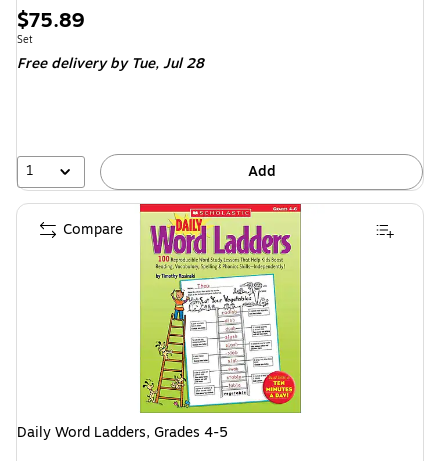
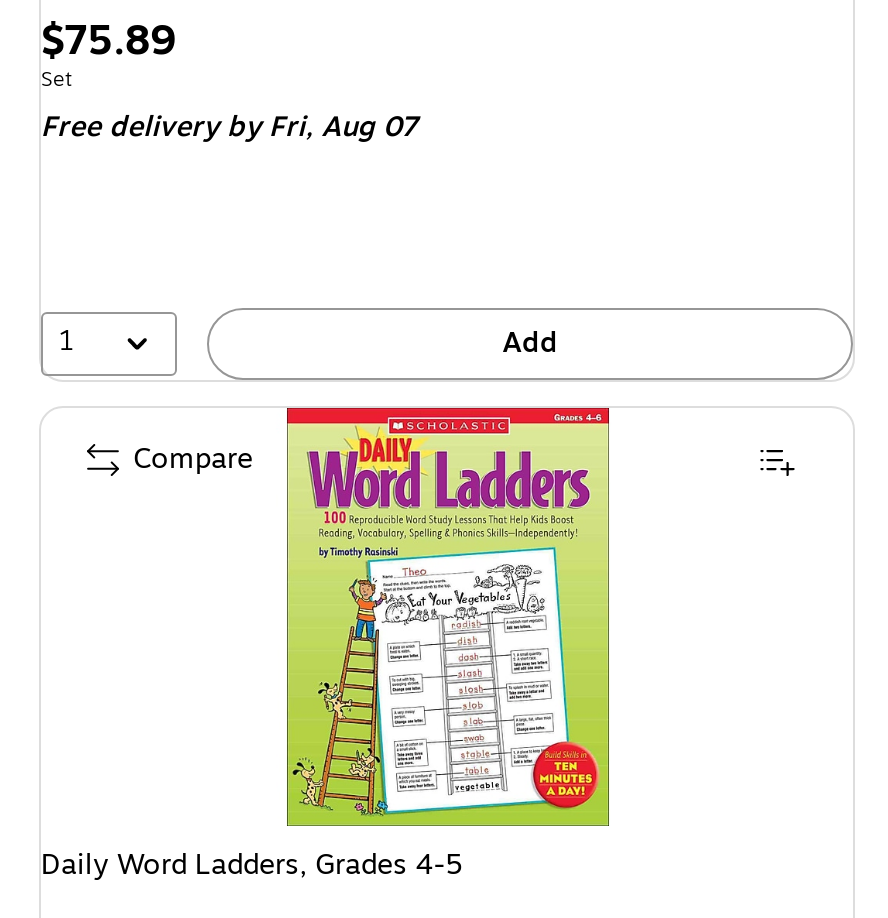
[17,53,204,74] Free deliveryby Tue, Jul 28 -> [41,106,417,148] Free deliveryby Fri, Aug 07

